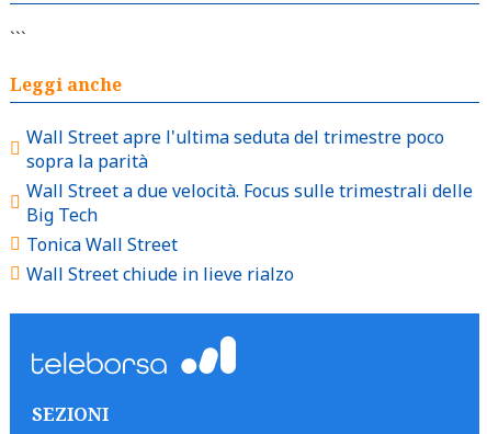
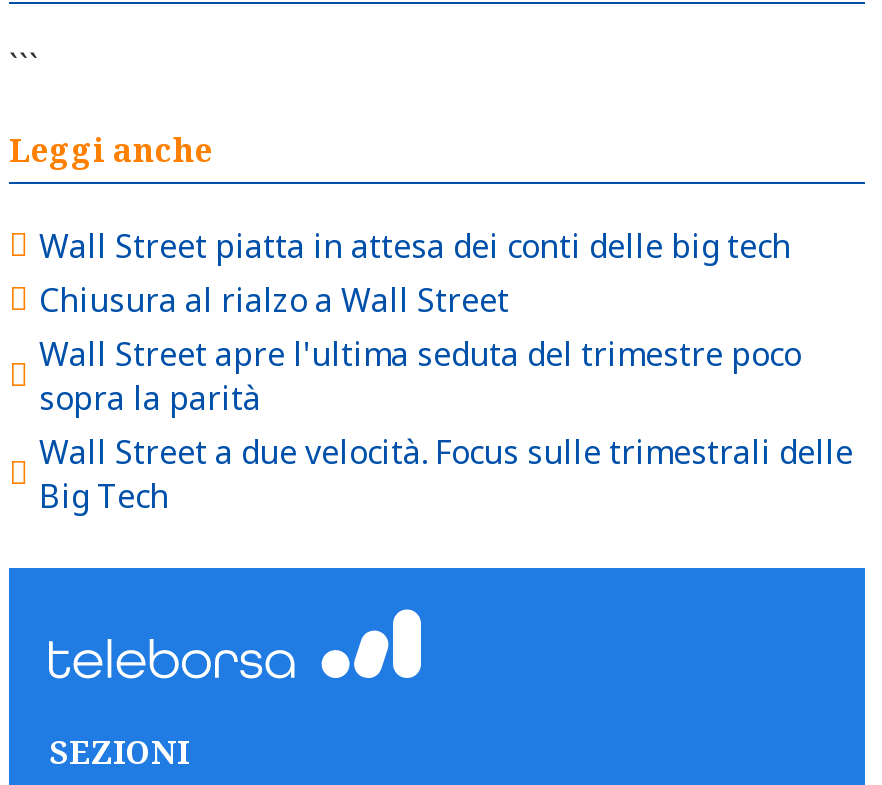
none -> [39,224,791,322] Wall Street piatta in attesa dei conti delle big tech | Chiusura al rialzo a Wall Street
moved [26,125,473,227] -> [39,332,853,518]: Wall Street apre l'ultima seduta del trimestre poco | sopra la parità | Wall Street a due velocità. Focus sulle trimestrali delle | Big Tech
[26,232,294,286] Tonica Wall Street | Wall Street chiude in lieve rialzo -> none

